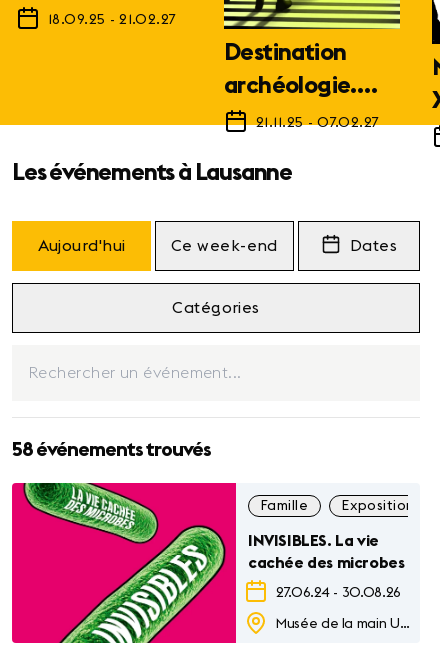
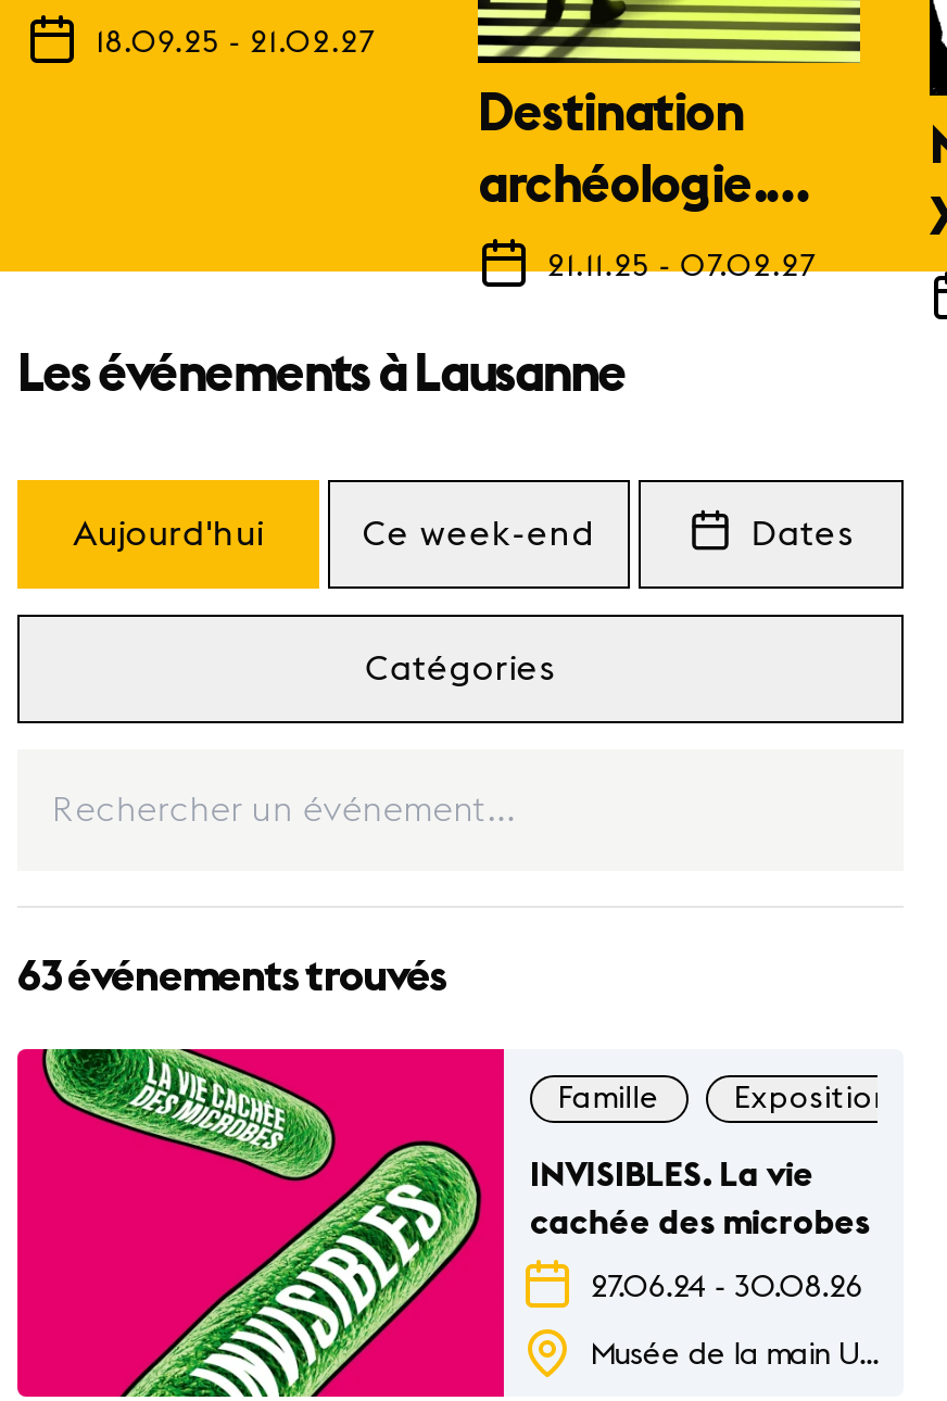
[12,440,211,460] 58 événements trouvés -> [17,956,447,999] 63 événements trouvés

